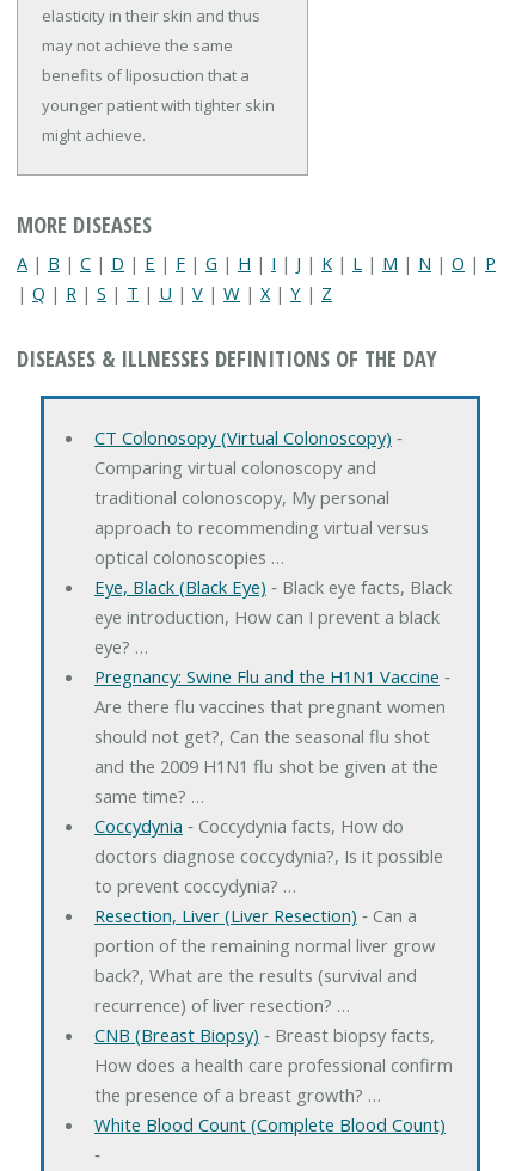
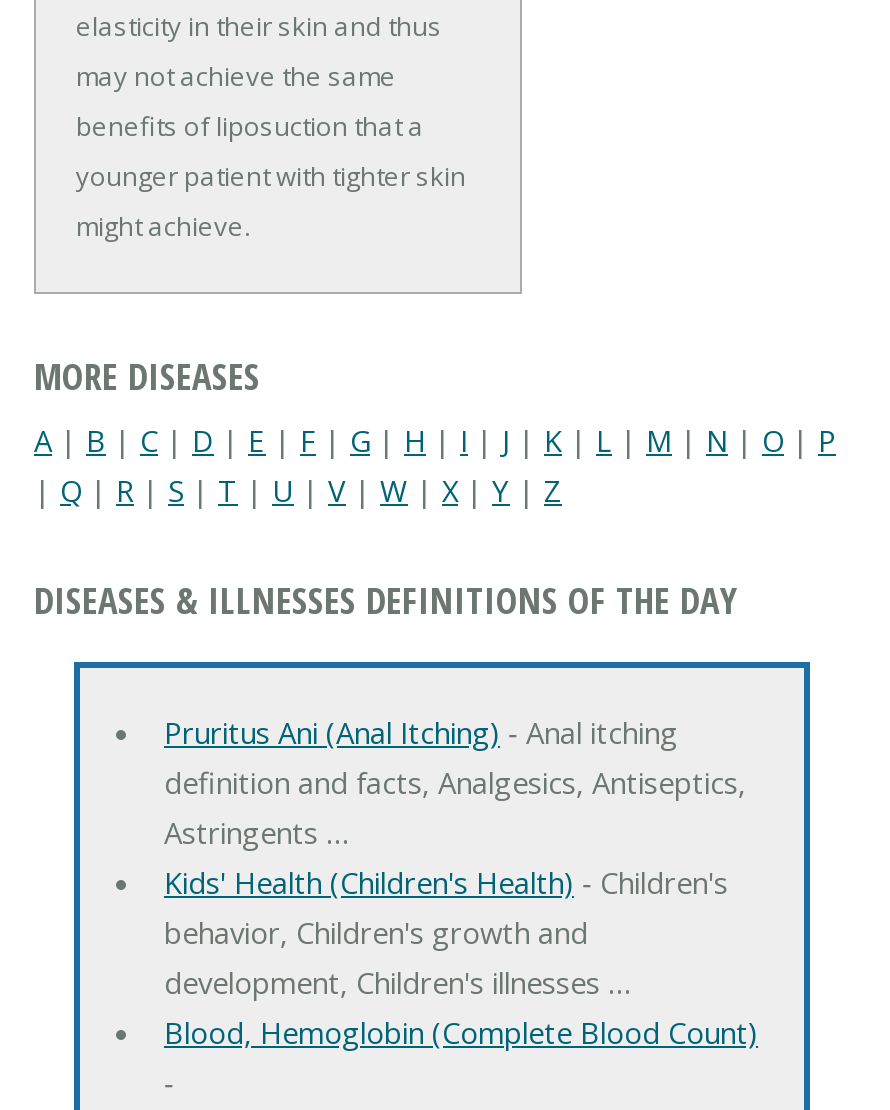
[94,425,453,1136] CT Colonosopy (Virtual Colonoscopy) ‐ | Comparing virtual colonoscopy and | traditional colonoscopy, My personal | approach to recommending virtual versus | optical colonoscopies … | Eye, Black (Black Eye) ‐ Black eye facts, Black | eye introduction, How can I prevent a black | eye? … | Pregnancy: Swine Flu and the H1N1 Vaccine ‐ | Are there flu vaccines that pregnant women | should not get?, Can the seasonal flu shot | and the 2009 H1N1 flu shot be given at the | same time? … | Coccydynia ‐ Coccydynia facts, How do | doctors diagnose coccydynia?, Is it possible | to prevent coccydynia? … | Resection, Liver (Liver Resection) ‐ Can a | portion of the remaining normal liver grow | back?, What are the results (survival and | recurrence) of liver resection? … | CNB (Breast Biopsy) ‐ Breast biopsy facts, | How does a health care professional confirm | the presence of a breast growth? … | White Blood Count (Complete Blood Count) -> [164,711,758,1051] Pruritus Ani (Anal Itching) ‐ Anal itching | definition and facts, Analgesics, Antiseptics, | Astringents … | Kids' Health (Children's Health) ‐ Children's | behavior, Children's growth and | development, Children's illnesses … | Blood, Hemoglobin (Complete Blood Count)

